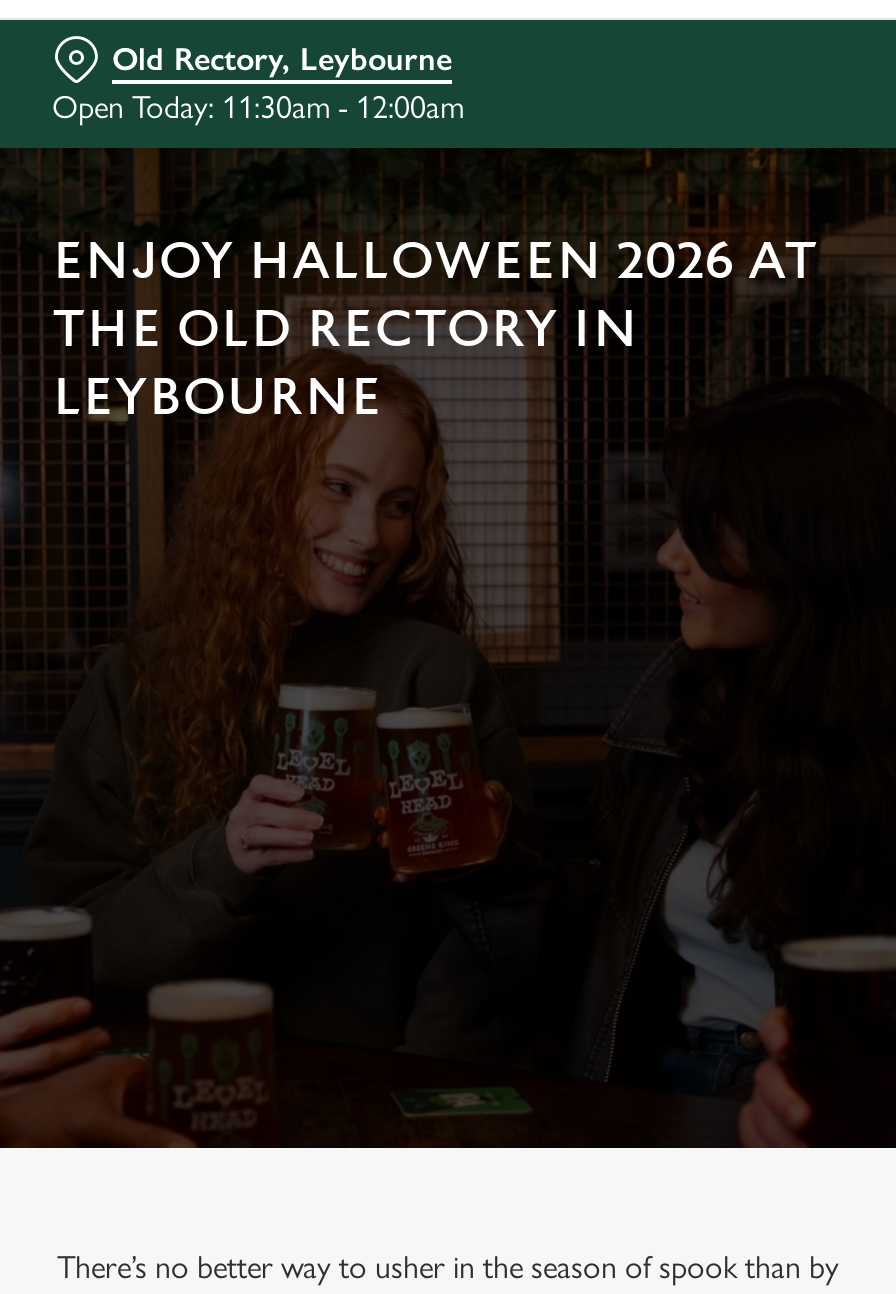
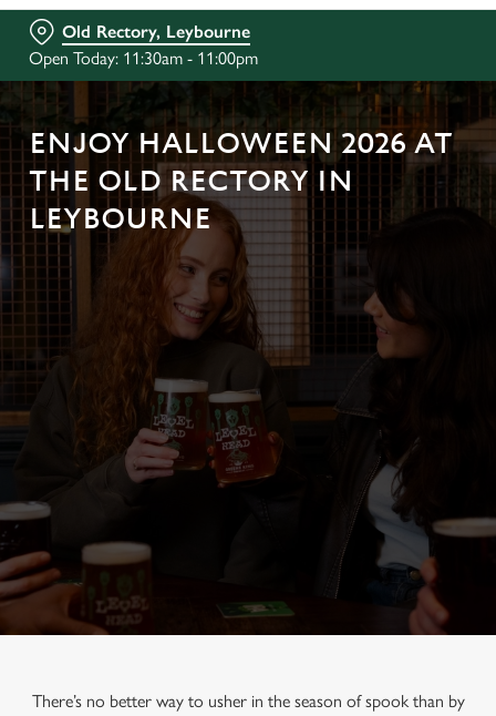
[52,88,464,126] Open Today: 11:30am - 12:00am -> [29,48,258,69] Open Today: 11:30am - 11:00pm

